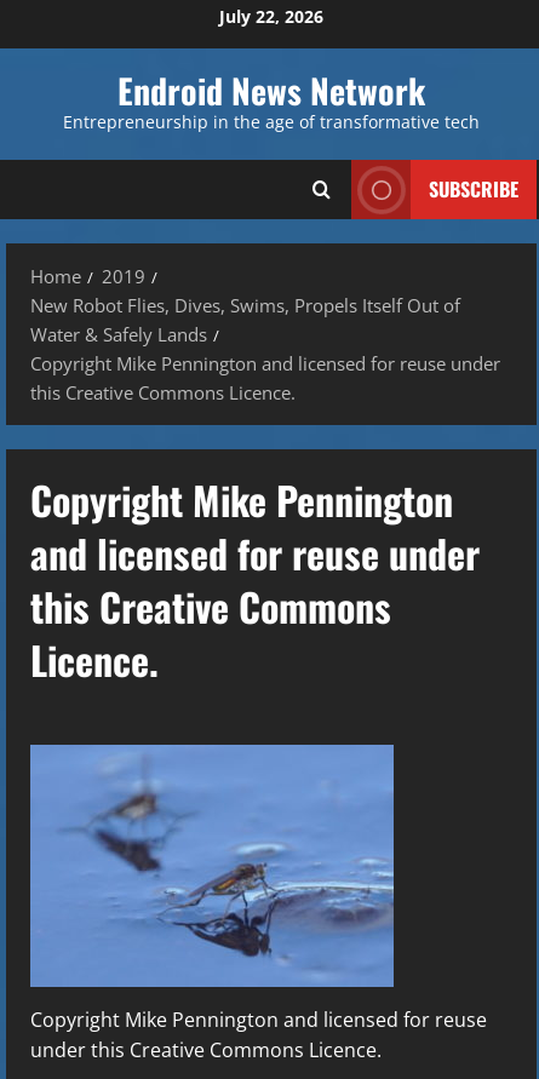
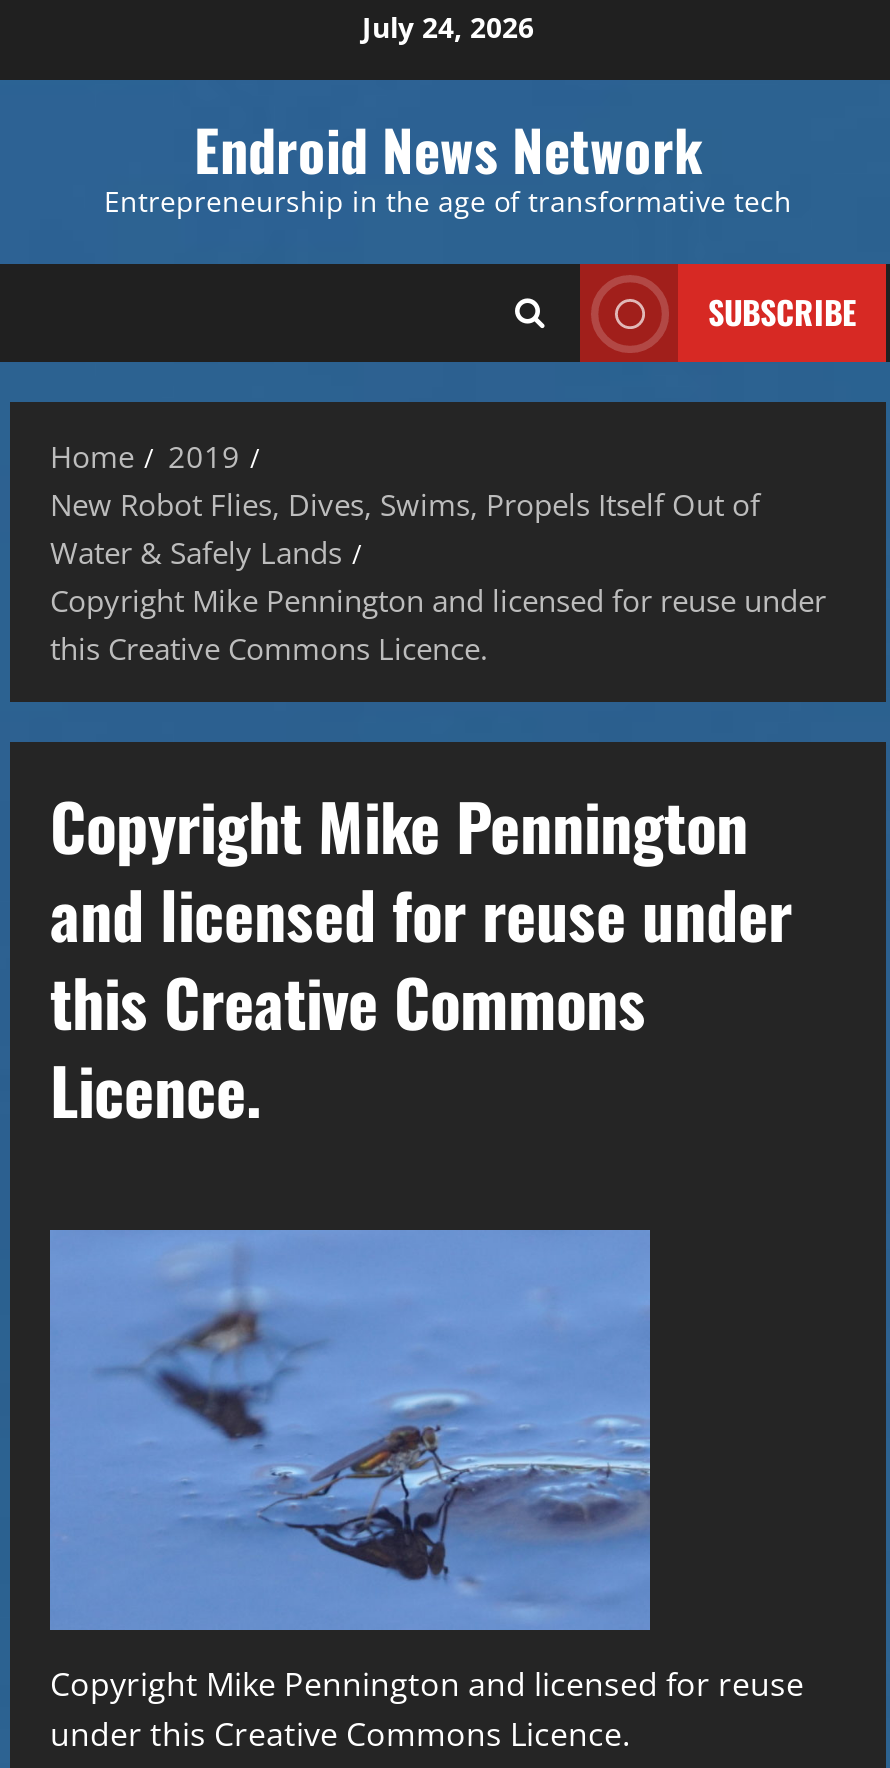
[219,4,323,27] July 22, 2026 -> [362,7,534,45] July 24, 2026

